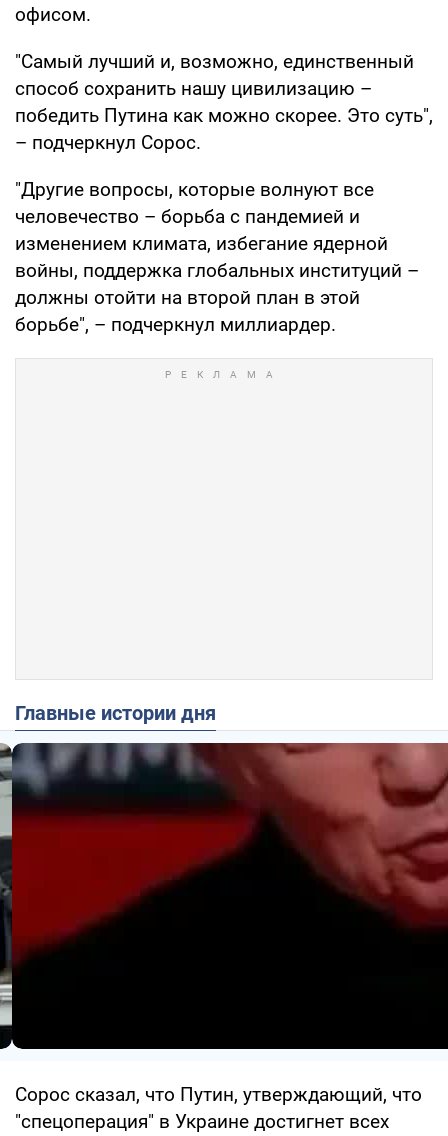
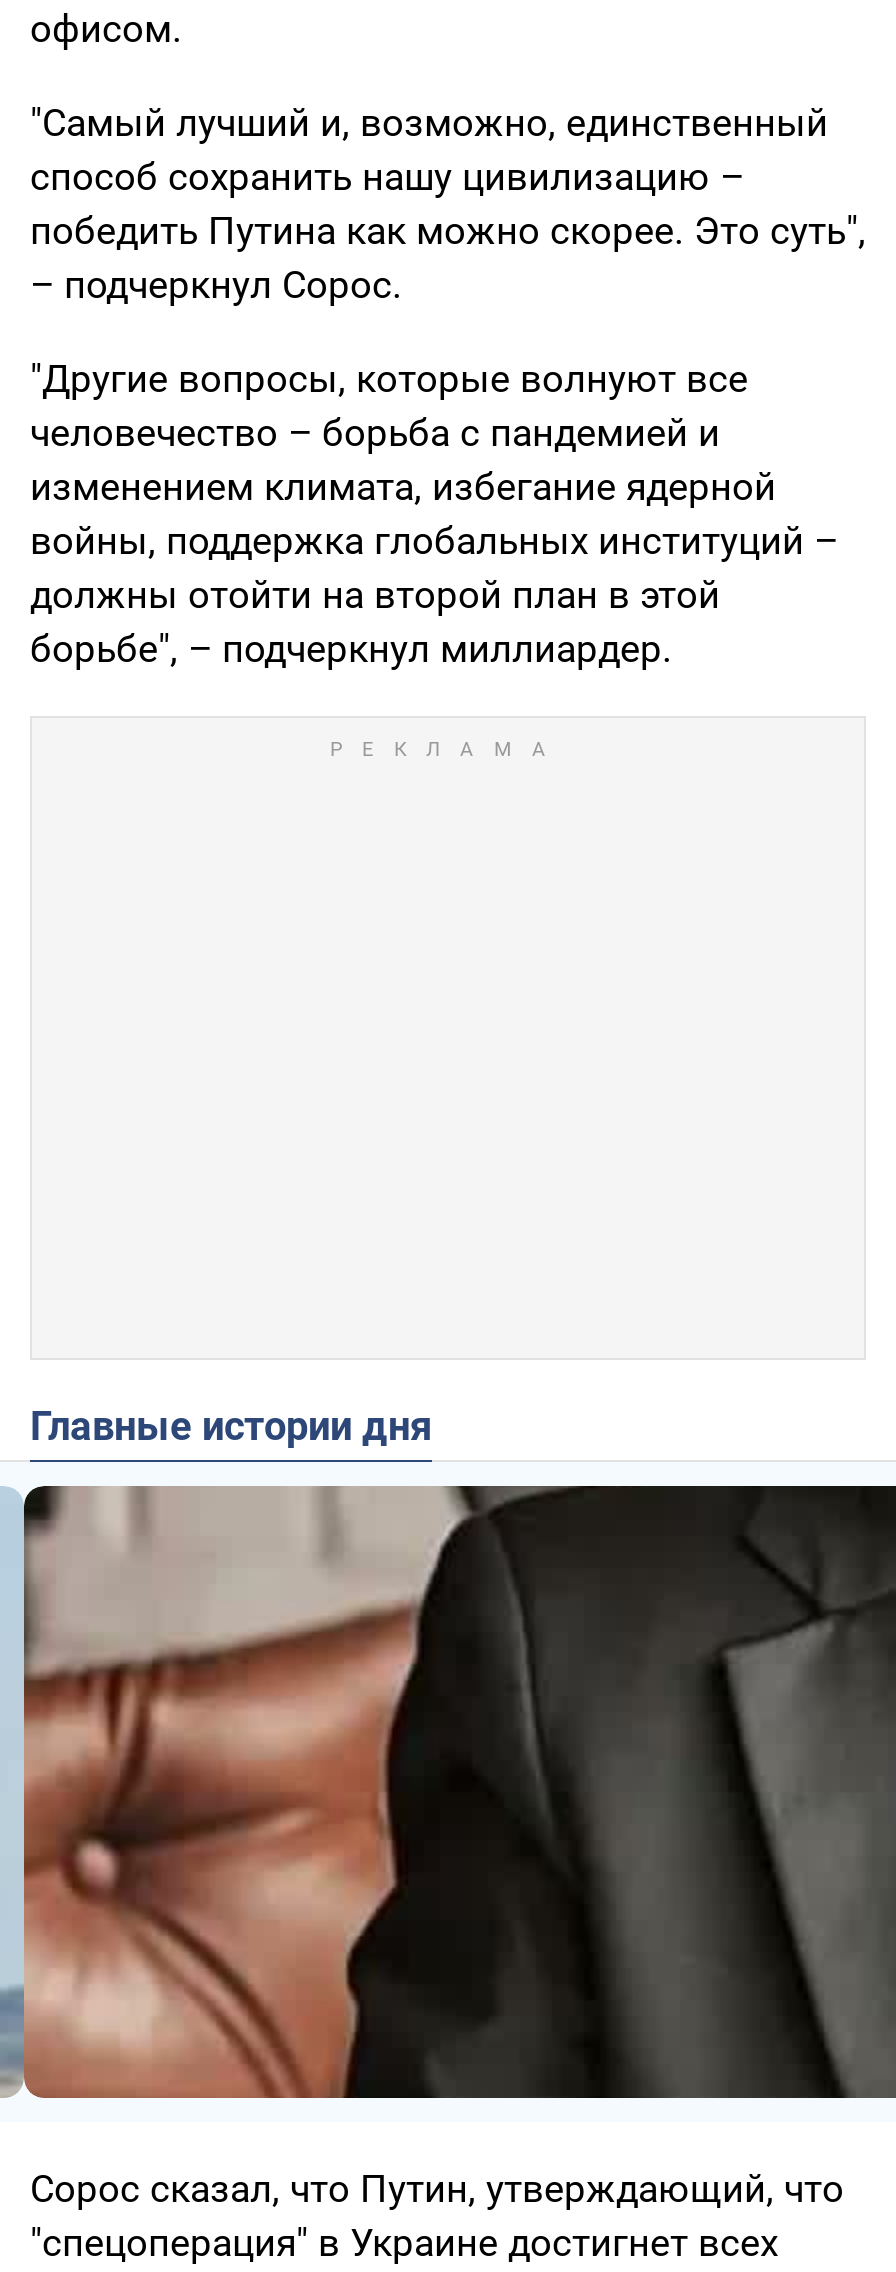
[3,742,445,1050] [image] -> [6,1484,890,2100] [image]

